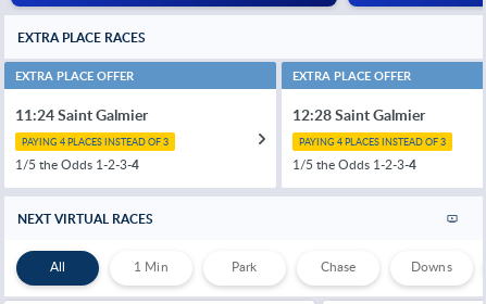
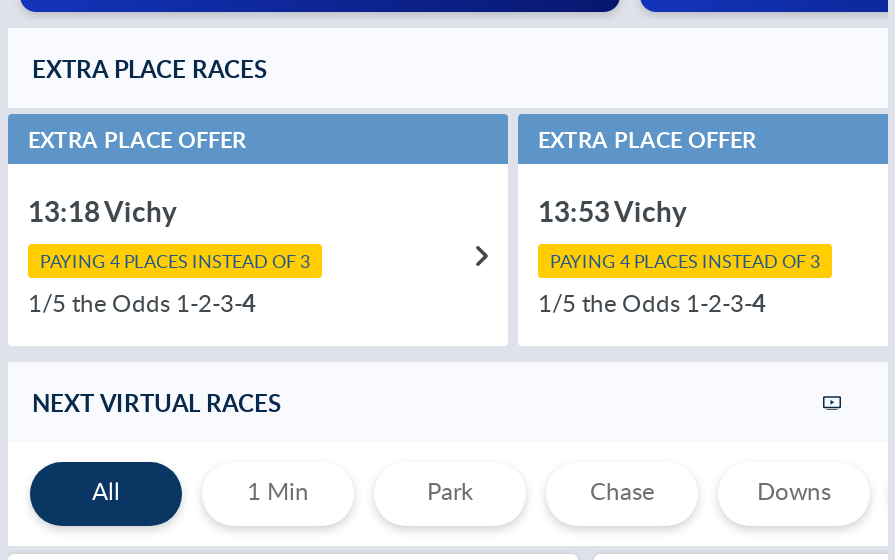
[15,104,148,125] 11:24 Saint Galmier -> [28,191,176,229] 13:18 Vichy
[292,104,425,125] 12:28 Saint Galmier -> [538,191,686,229] 13:53 Vichy

